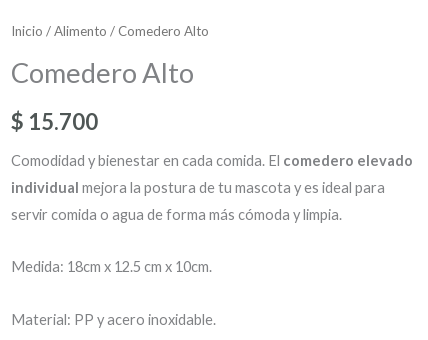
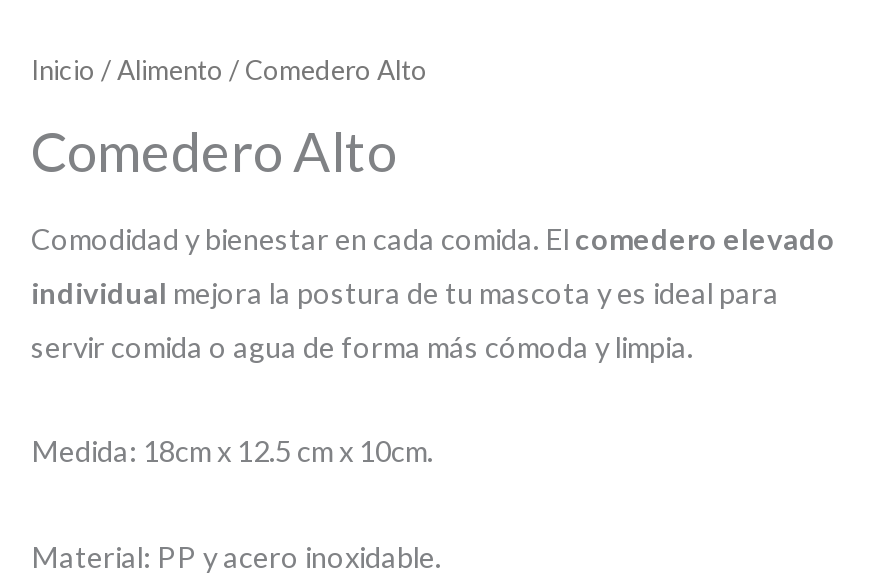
[11,108,98,135] $15.700 -> none

